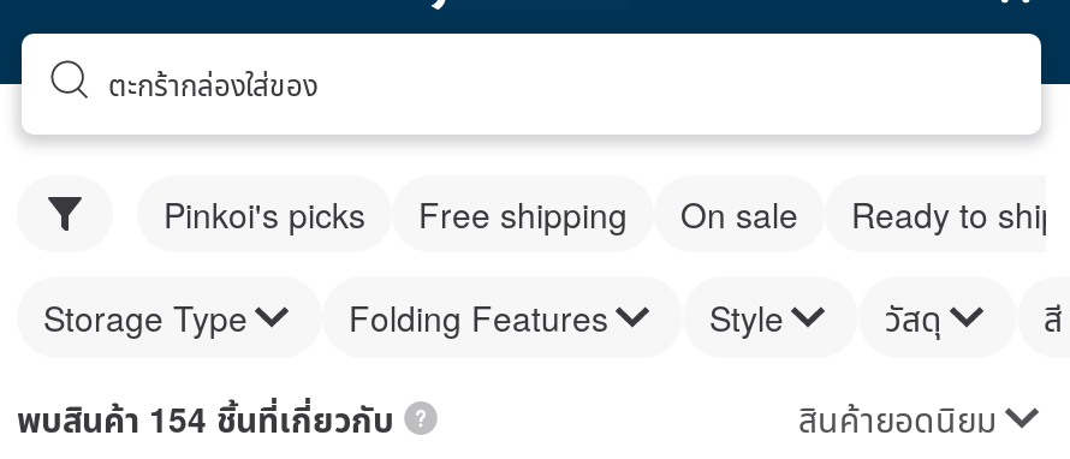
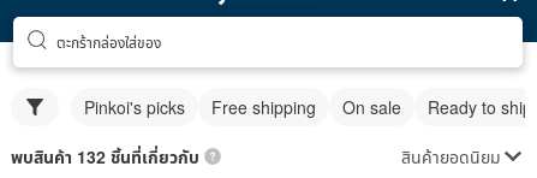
[17,293,1063,442] Storage Type | Folding Features | Style | วัสดุ | สี | พบสินค้า 154 ชิ้นที่เกี่ยวกับ -> [11,144,199,168] พบสินค้า 132 ชิ้นที่เกี่ยวกับ

